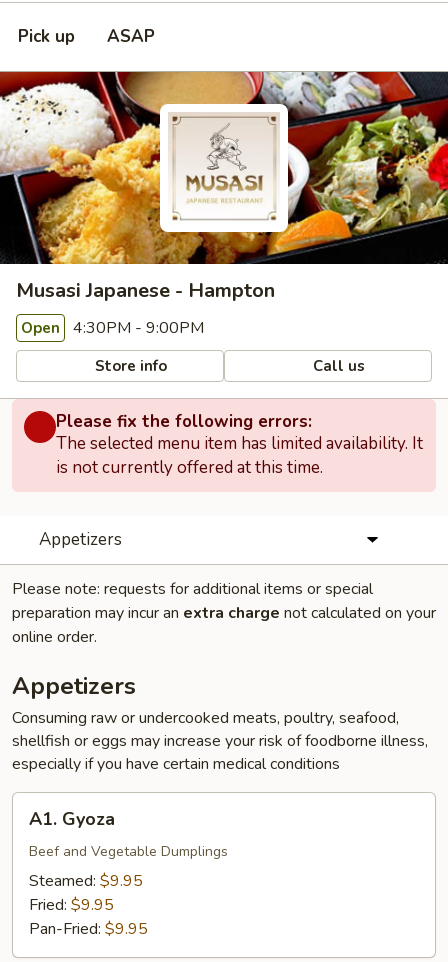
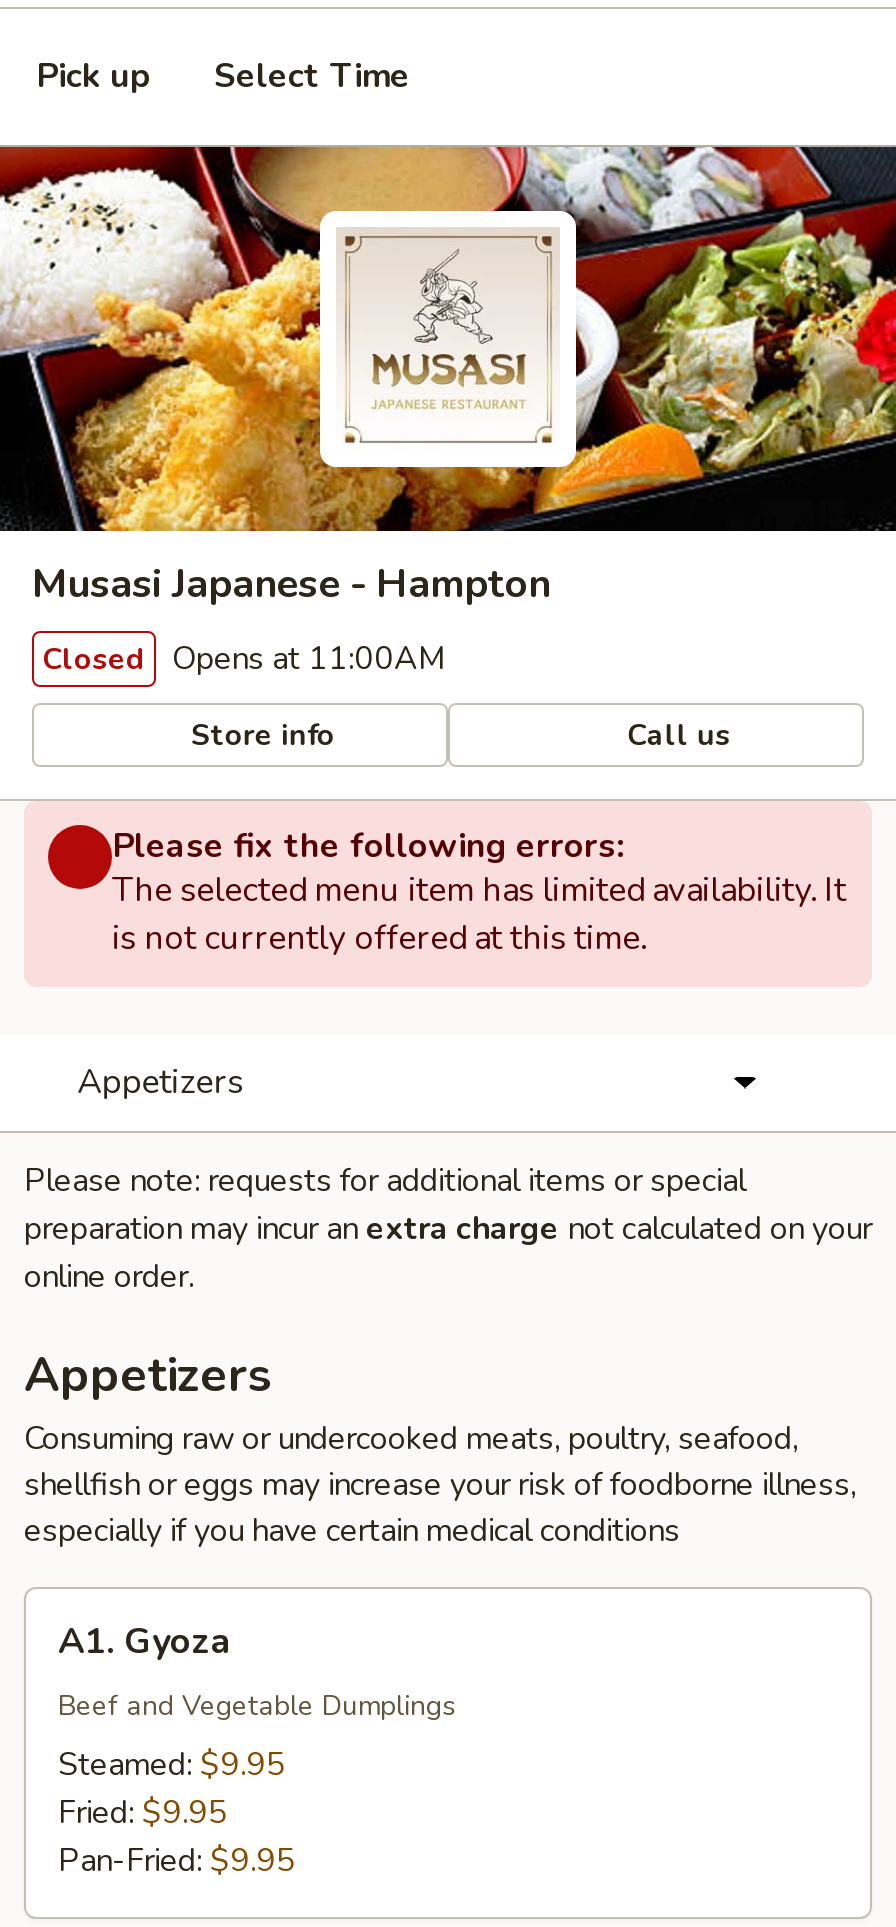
[107,25,155,48] ASAP -> [214,53,410,99] Select Time
[21,317,204,339] Open 4:30PM - 9:00PM -> [42,637,446,681] Closed Opens at 11:00AM

